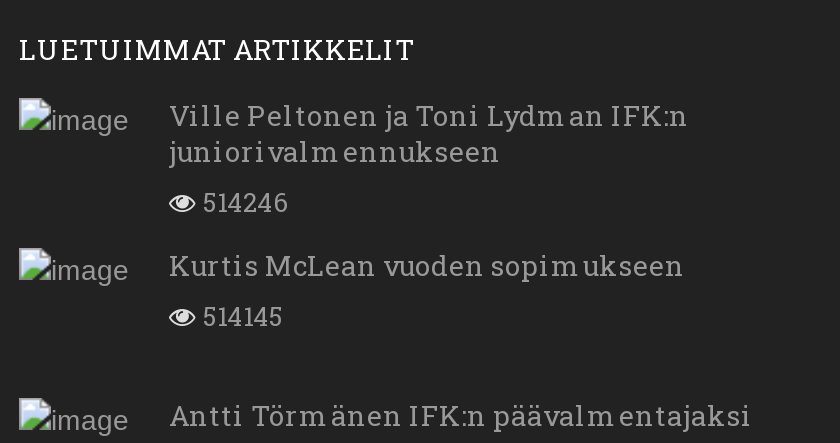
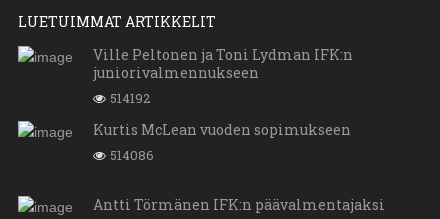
[203,185,289,221] 514246 -> [110,89,150,107] 514192
[203,299,283,335] 514145 -> [110,146,154,164] 514086

